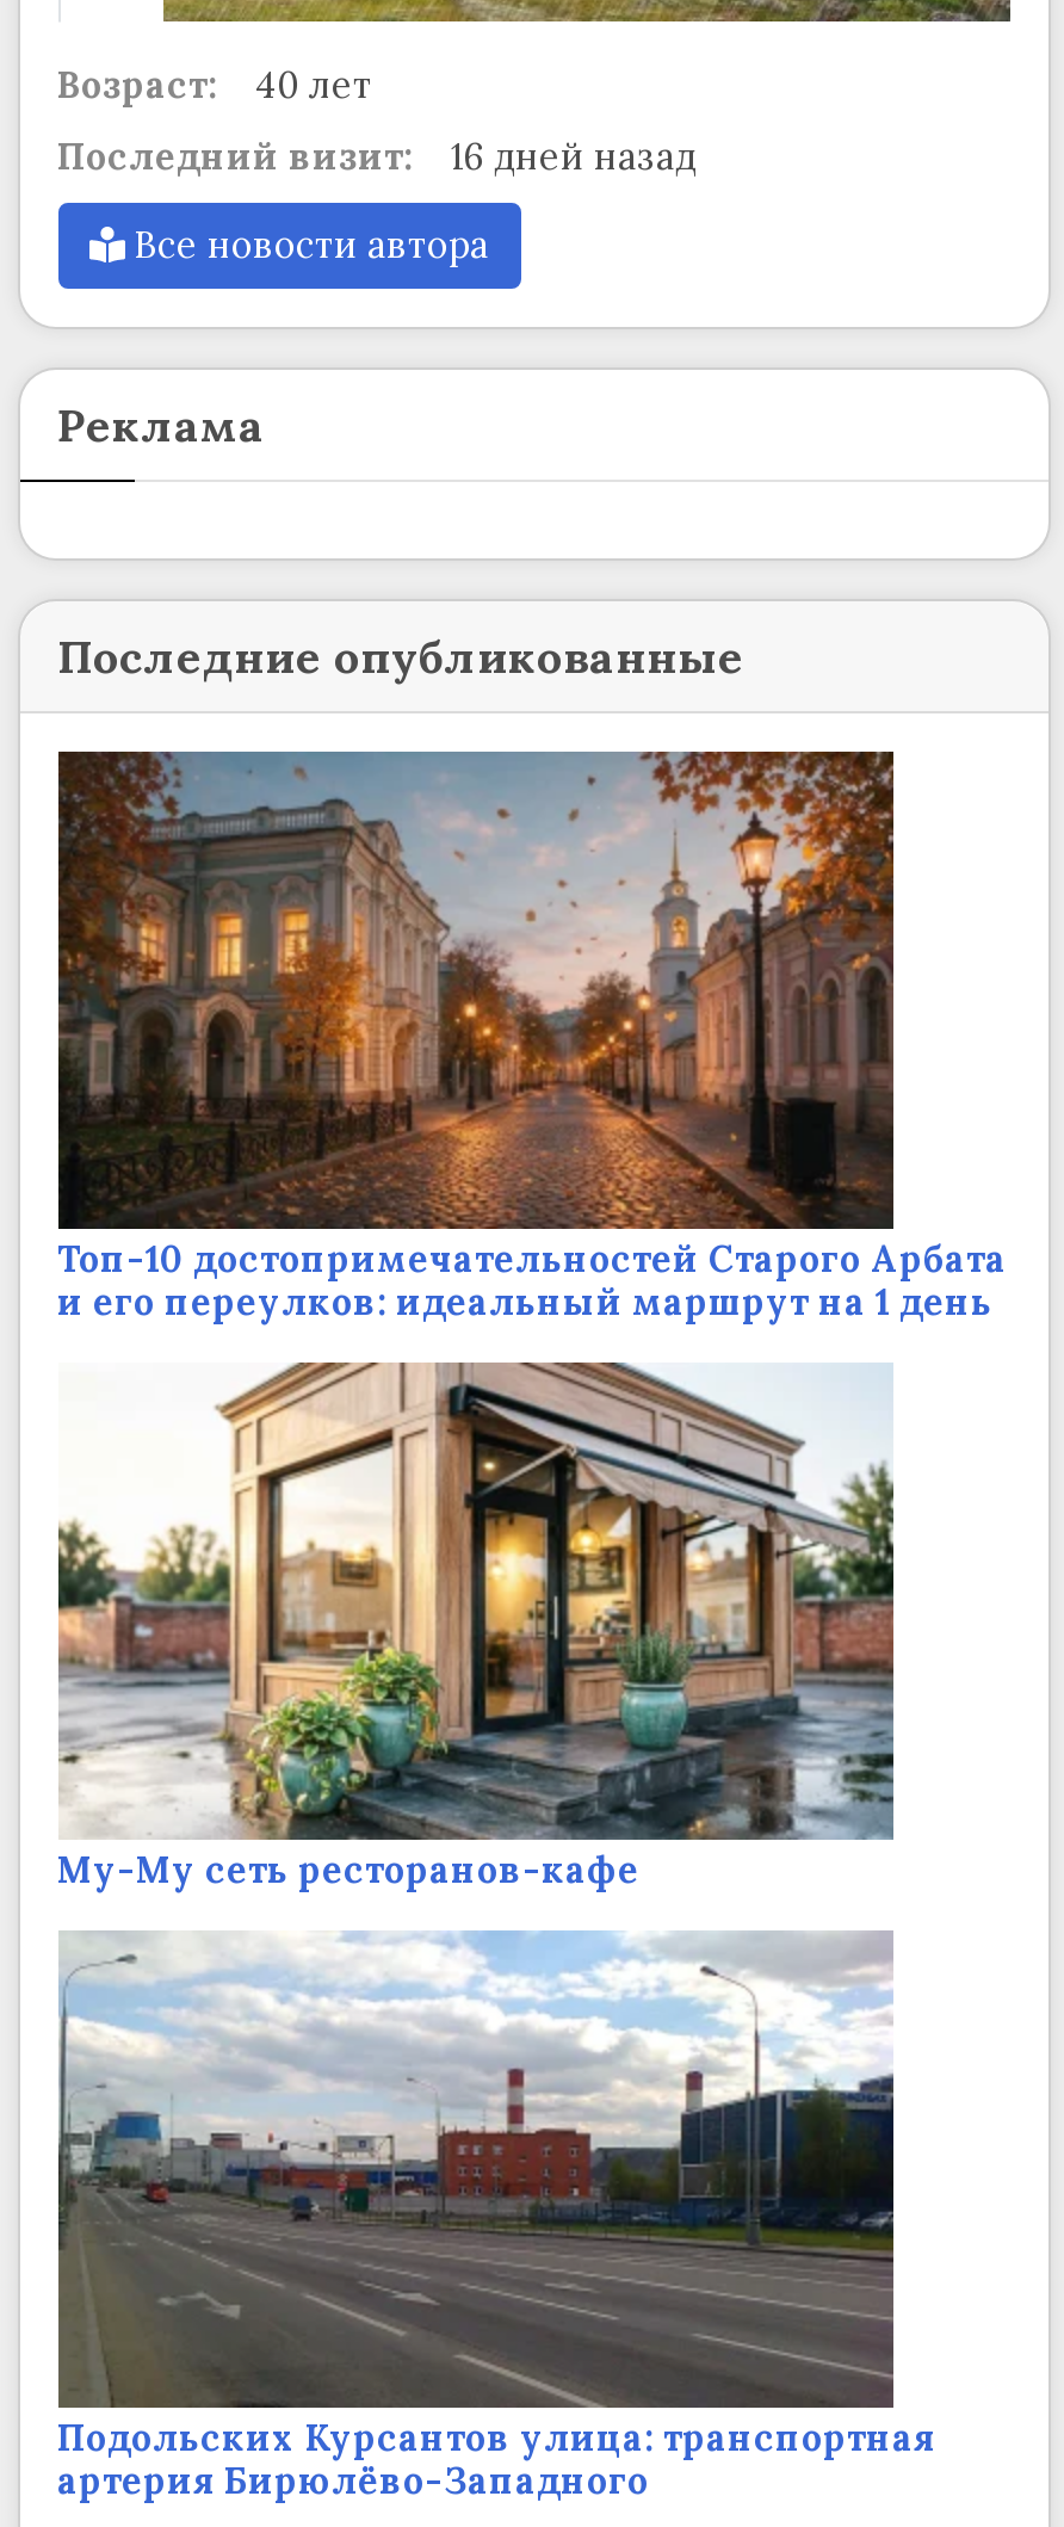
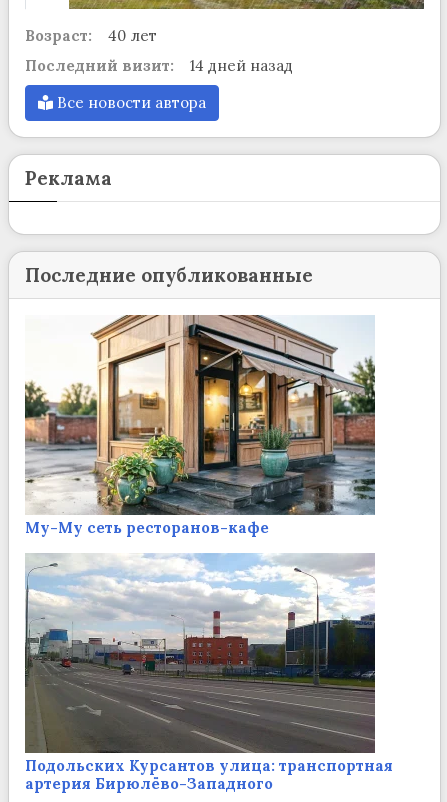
[57,134,697,179] Последний визит: 16 дней назад -> [24,56,292,75] Последний визит: 14 дней назад
[56,749,1007,1325] [image] | Топ-10 достопримечательностей Старого Арбата | и его переулков: идеальный маршрут на 1 день -> none

